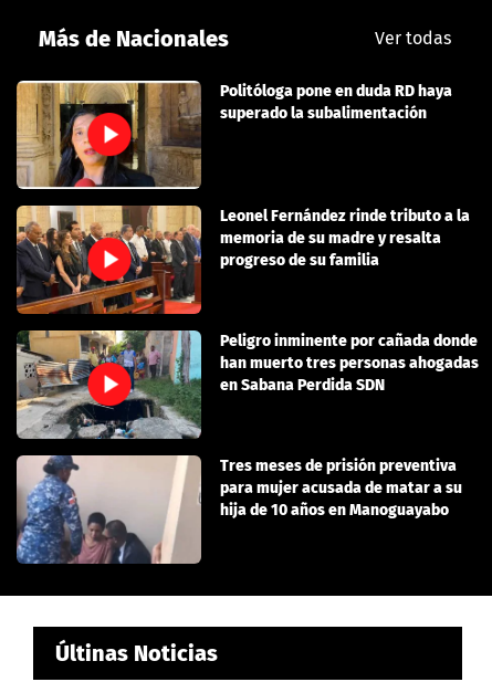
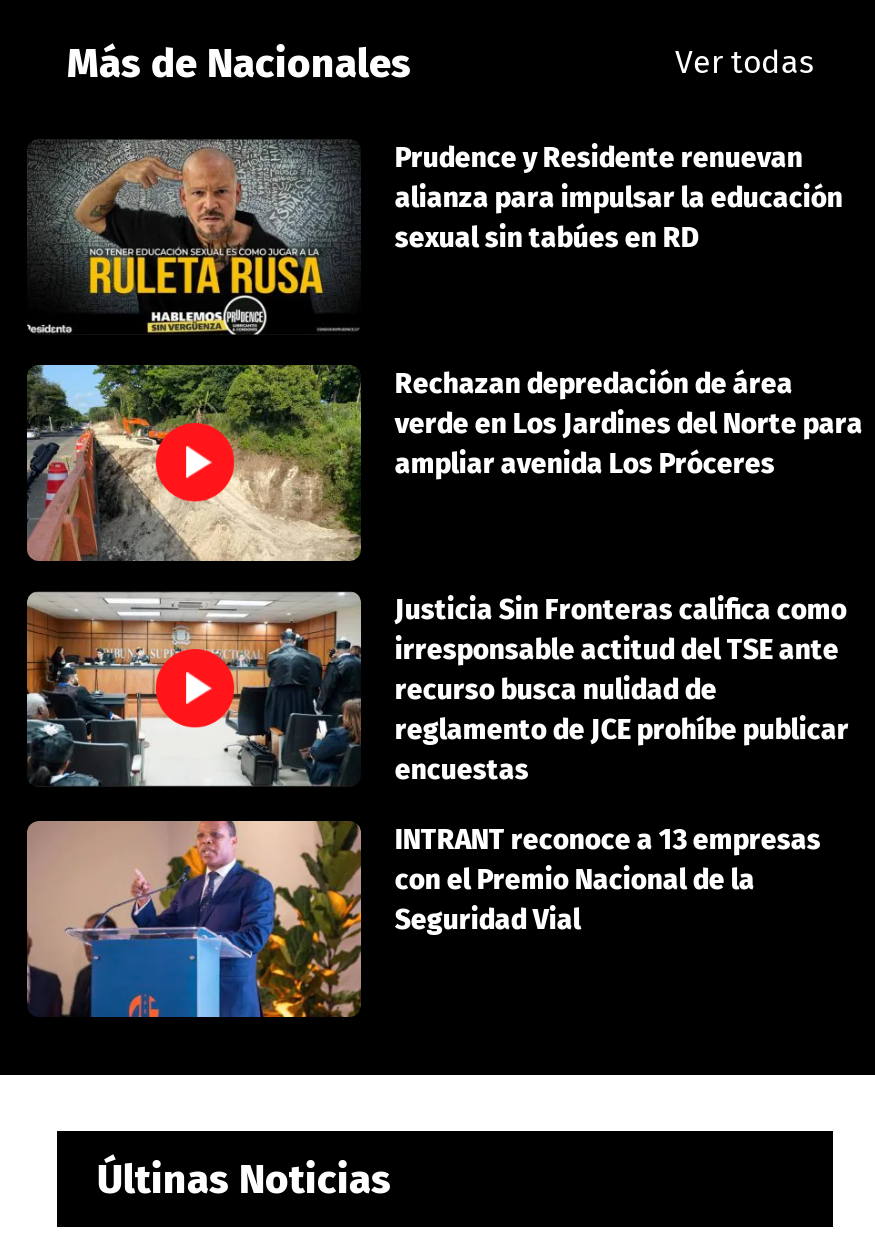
[15,80,452,190] [image] | Politóloga pone en duda RD haya | superado la subalimentación -> [27,139,843,335] [image] | Prudence y Residente renuevan | alianza para impulsar la educación | sexual sin tabúes en RD
[15,204,470,315] [image] | Leonel Fernández rinde tributo a la | memoria de su madre y resalta | progreso de su familia -> [27,363,863,563] [image] | Rechazan depredación de área | verde en Los Jardines del Norte para | ampliar avenida Los Próceres
[15,329,479,440] [image] | Peligro inminente por cañada donde | han muerto tres personas ahogadas | en Sabana Perdida SDN -> [25,591,849,787] [image] | Justicia Sin Fronteras califica como | irresponsable actitud del TSE ante | recurso busca nulidad de | reglamento de JCE prohíbe publicar | encuestas
[17,454,462,565] [image] | Tres meses de prisión preventiva | para mujer acusada de matar a su | hija de 10 años en Manoguayabo -> [27,819,821,1019] [image] | INTRANT reconoce a 13 empresas | con el Premio Nacional de la | Seguridad Vial

